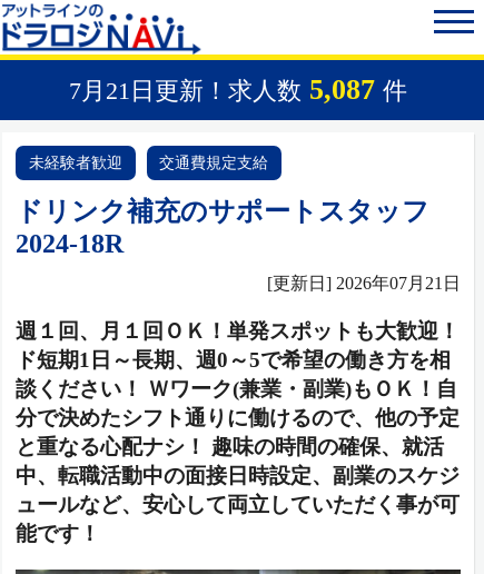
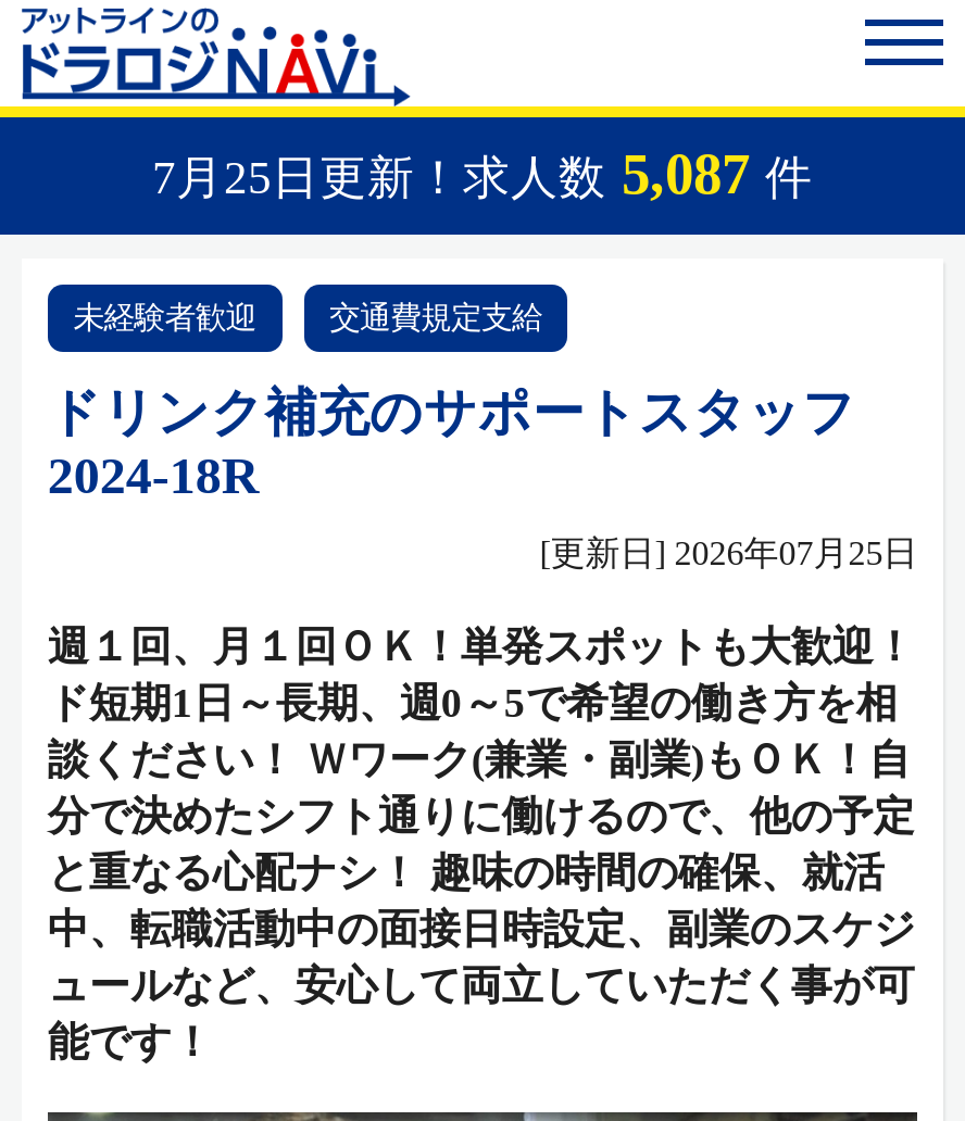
[69,73,407,105] 7月21日更新！求人数 5,087 件 -> [152,143,813,206] 7月25日更新！求人数 5,087 件
[267,274,461,293] [更新日] 2026年07月21日 -> [539,535,918,572] [更新日] 2026年07月25日

